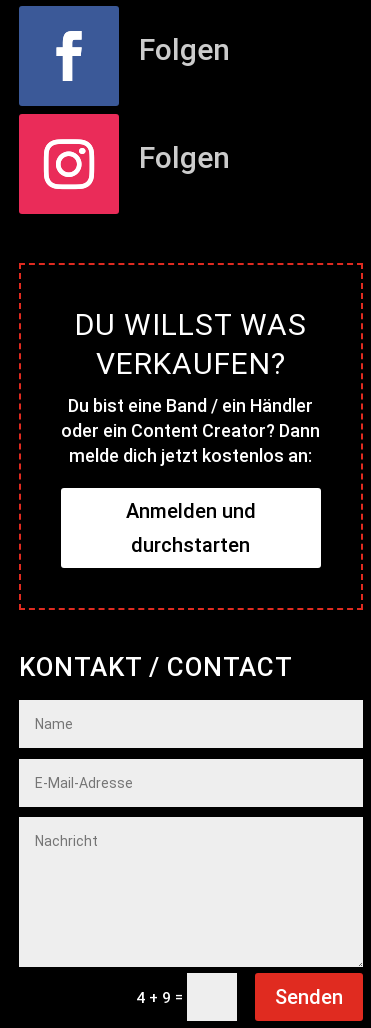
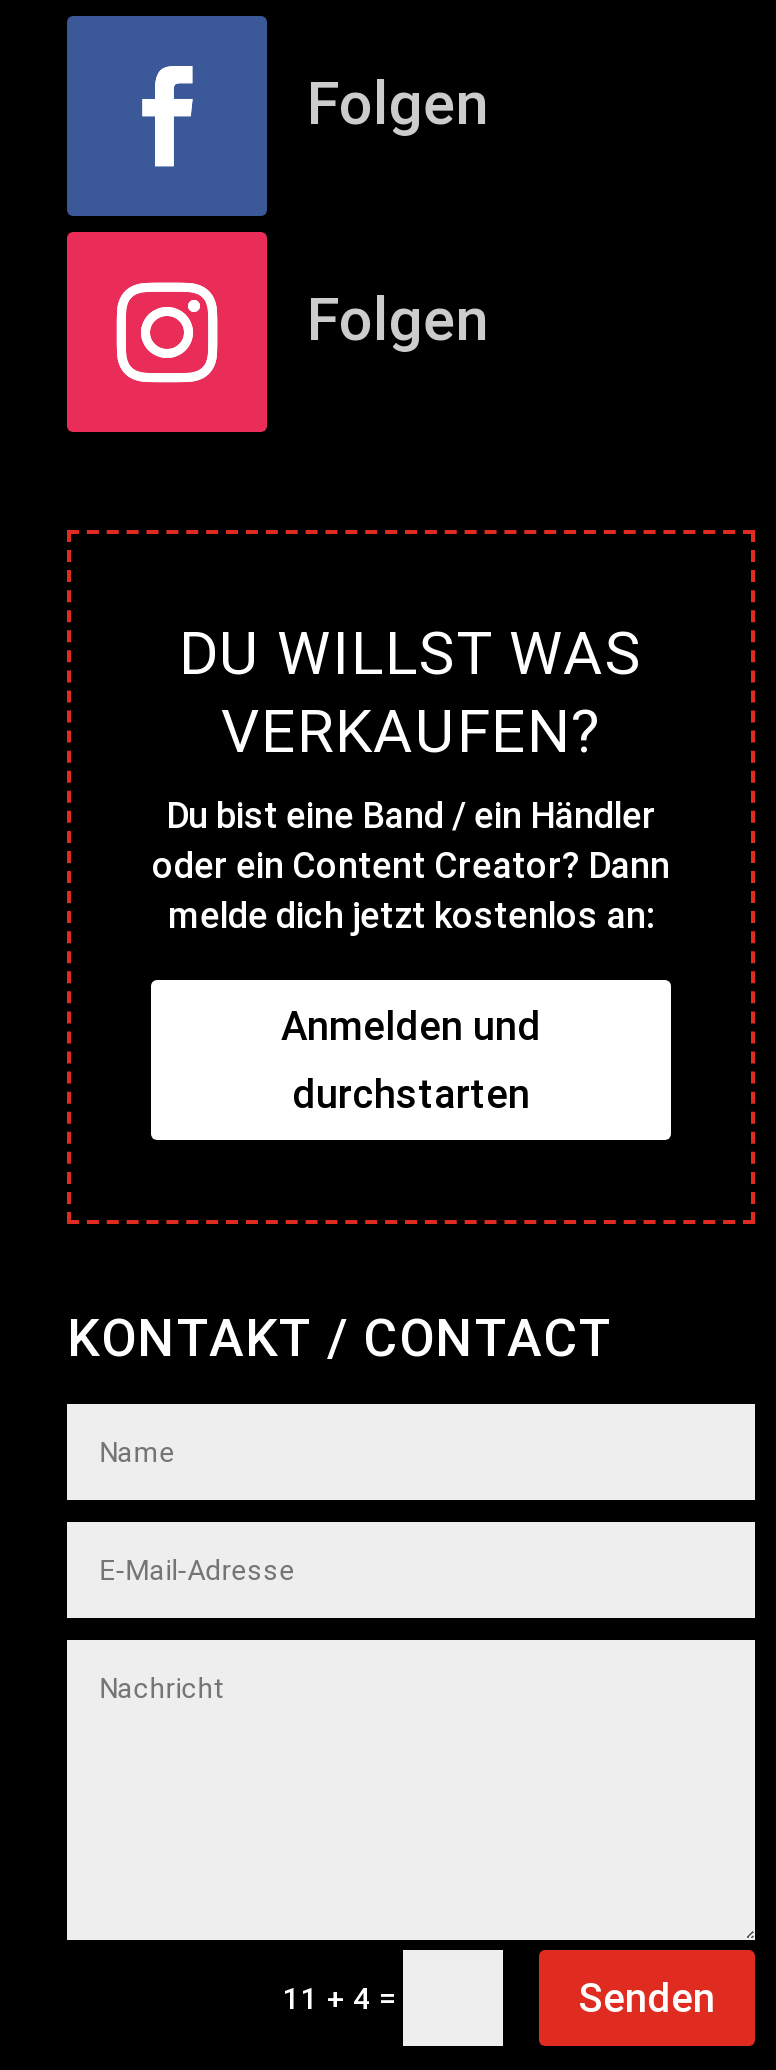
[136,988,187,1006] 4 + 9 = -> [283,1980,403,2017] 11 + 4 =

